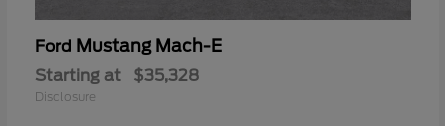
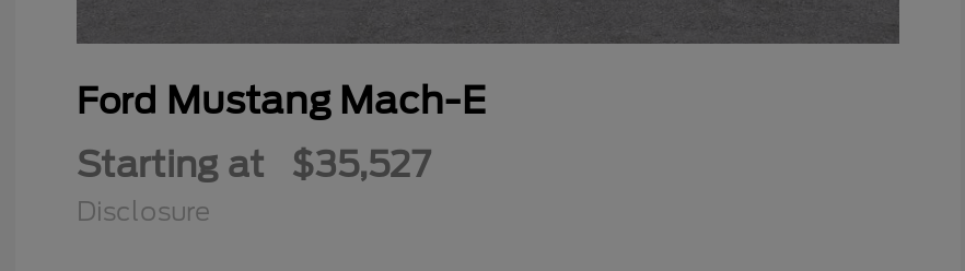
[35,66,199,85] Starting at $35,328 -> [77,144,431,185] Starting at $35,527

